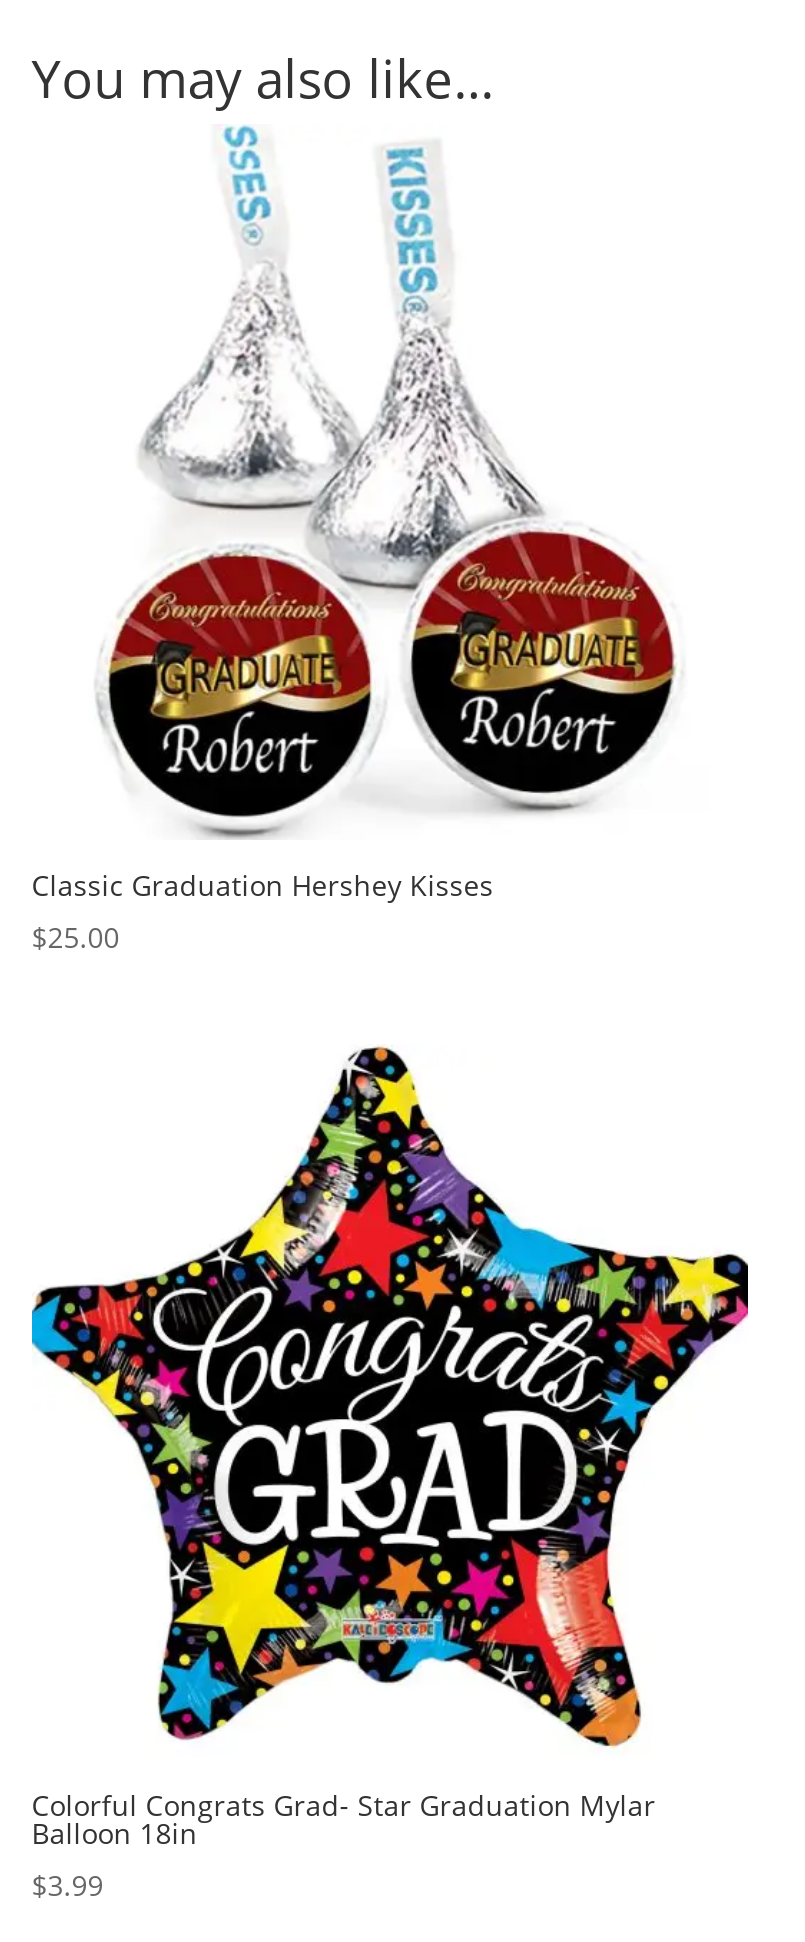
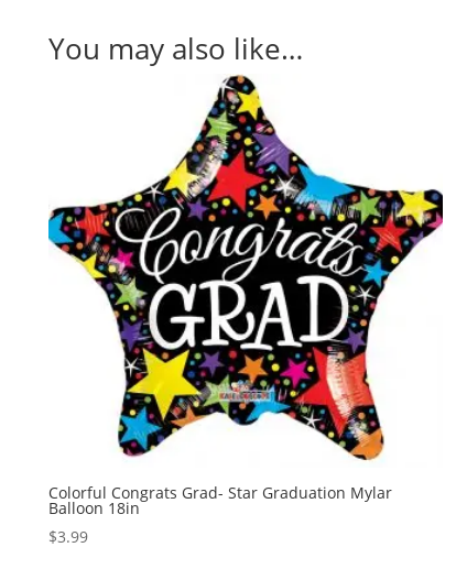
[32,124,678,956] [image] | Classic Graduation Hershey Kisses | $25.00 -> none

